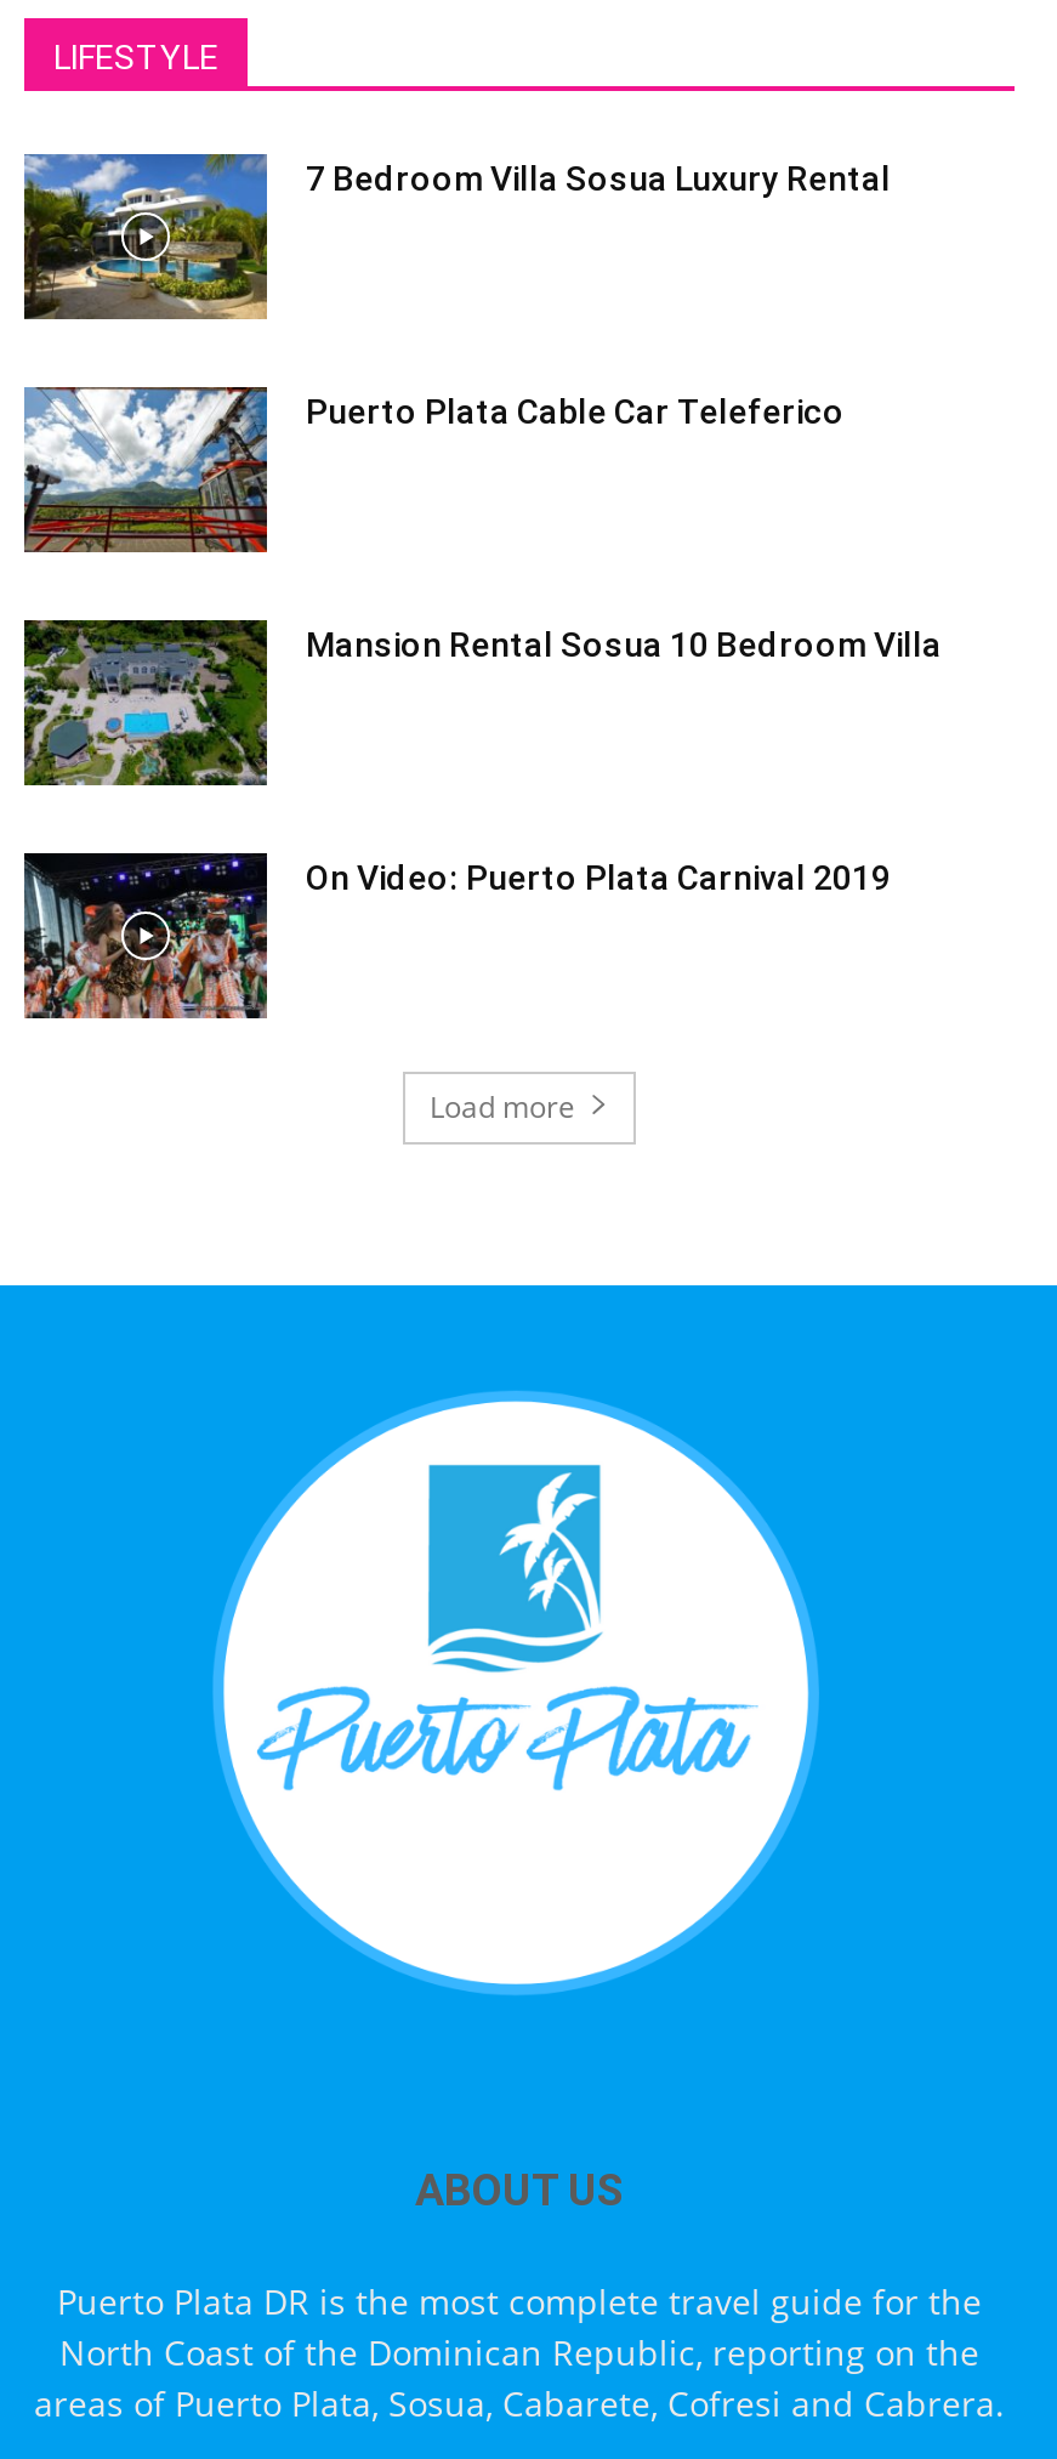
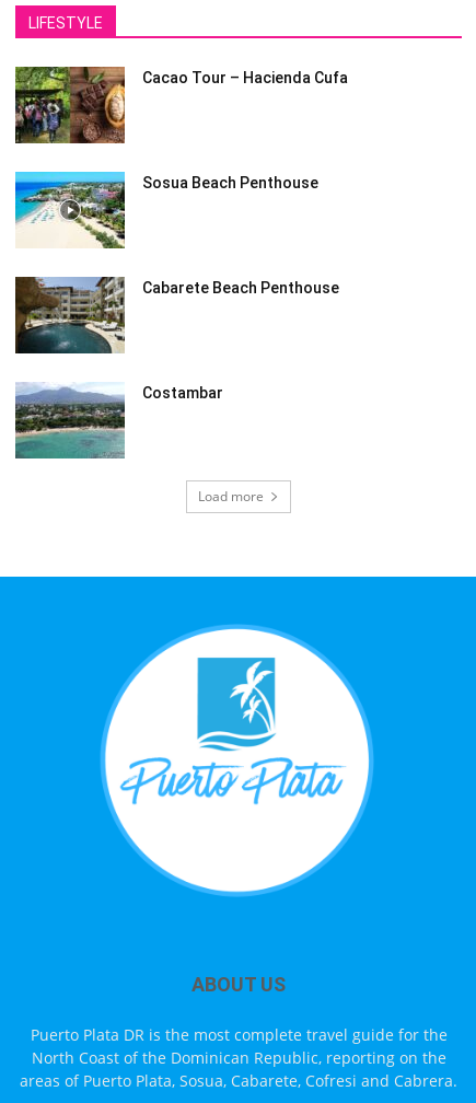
[22,152,891,324] [image] | 7 Bedroom Villa Sosua Luxury Rental -> [14,66,348,144] [image] | Cacao Tour – Hacienda Cufa
[22,385,845,557] [image] | Puerto Plata Cable Car Teleferico -> [14,171,318,249] [image] | Sosua Beach Penthouse
[24,618,942,790] [image] | Mansion Rental Sosua 10 Bedroom Villa -> [15,276,339,355] [image] | Cabarete Beach Penthouse
[22,851,891,1023] [image] | On Video: Puerto Plata Carnival 2019 -> [14,382,223,460] [image] | Costambar

